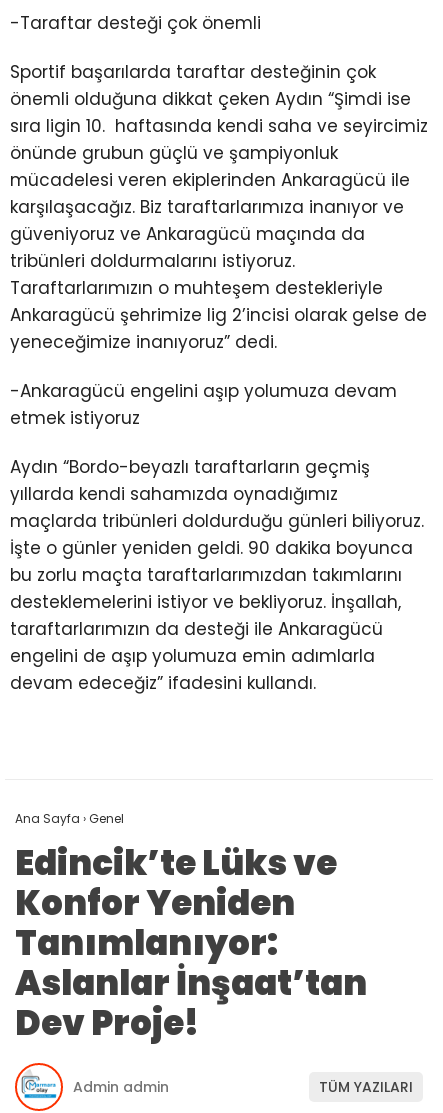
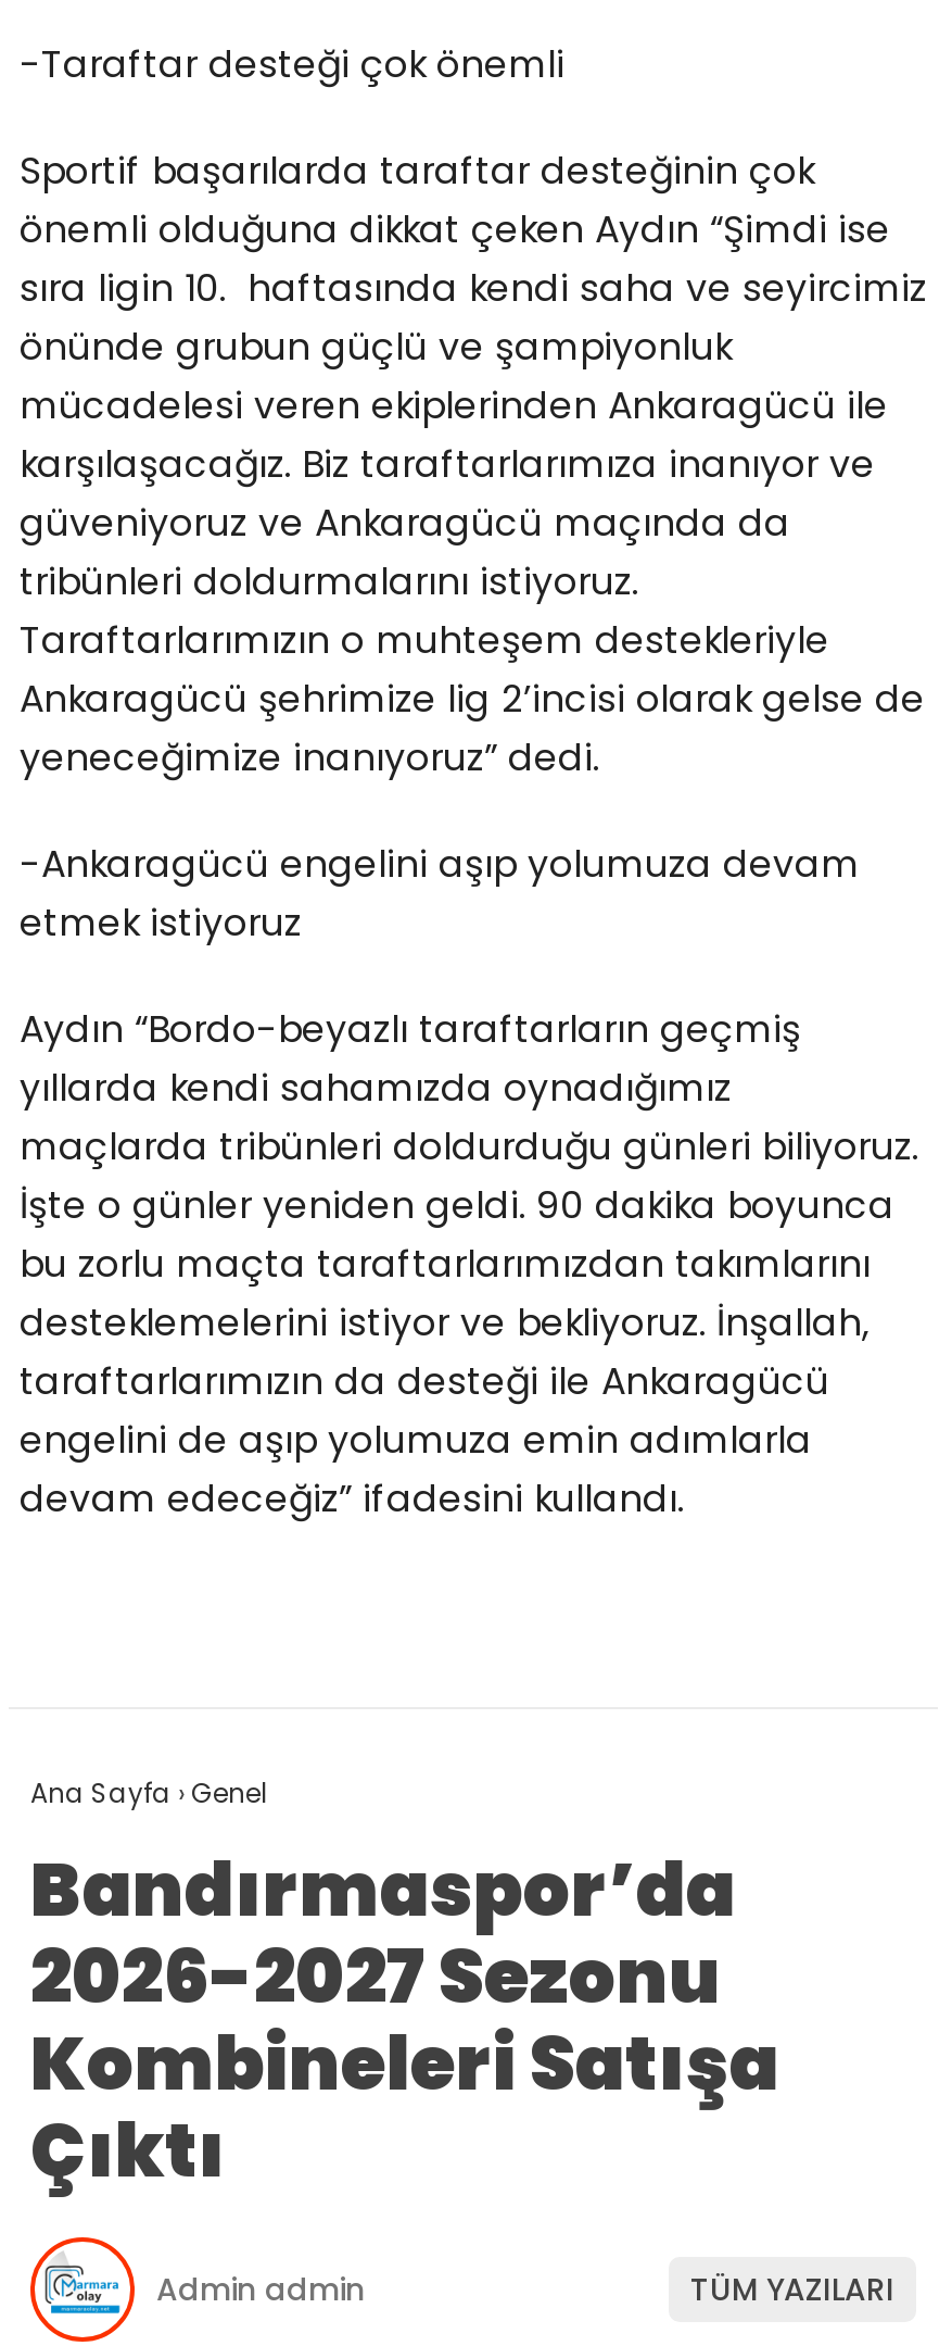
[15,839,367,1047] Edincik’te Lüks ve | Konfor Yeniden | Tanımlanıyor: | Aslanlar İnşaat’tan | Dev Proje! -> [30,1838,779,2203] Bandırmaspor’da | 2026-2027 Sezonu | Kombineleri Satışa | Çıktı

